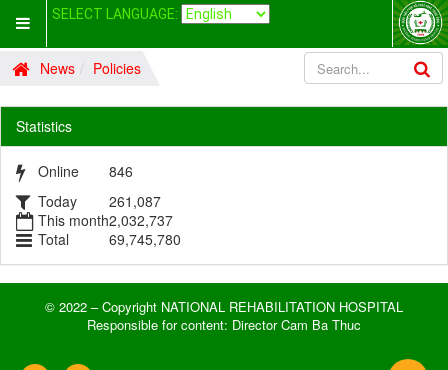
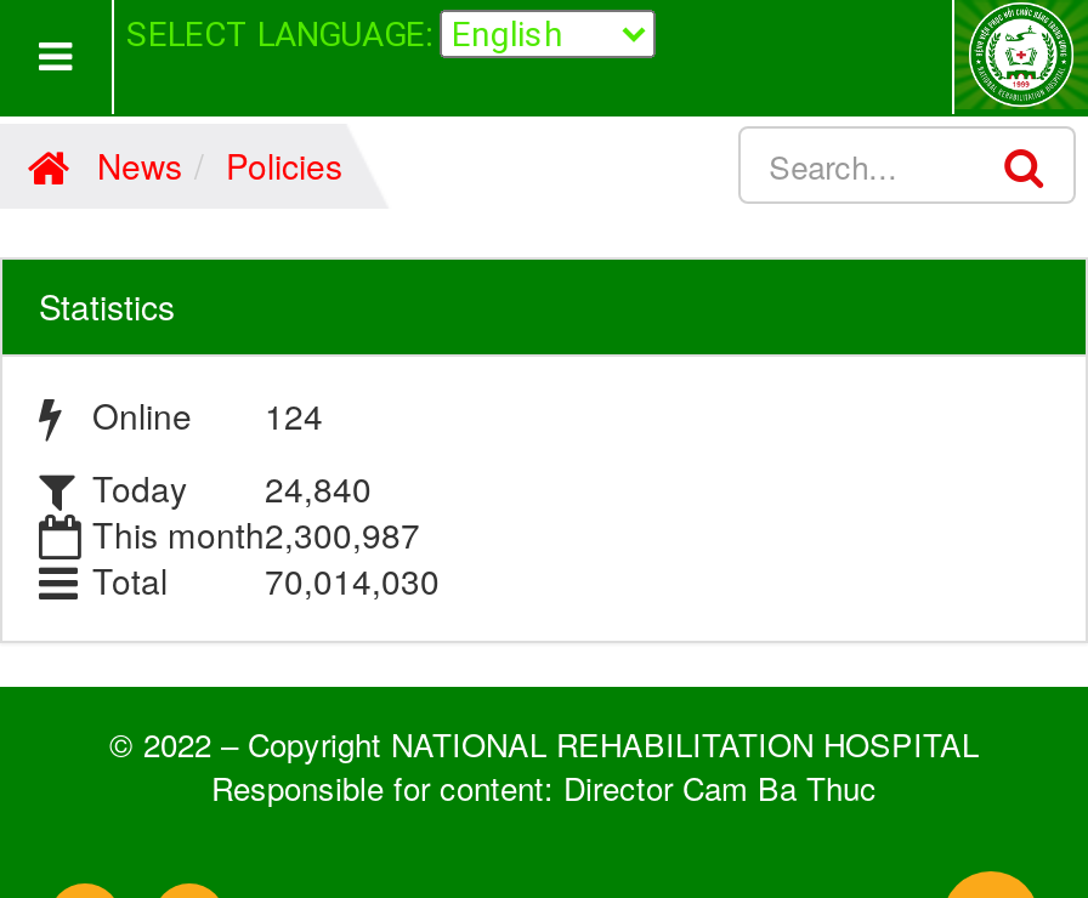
[38,161,133,181] Online 846 -> [92,391,323,439] Online 124
[38,191,161,211] Today 261,087 -> [92,463,372,512] Today 24,840
[38,210,173,230] This month2,032,737 -> [92,510,420,558] This month2,300,987
[38,229,181,249] Total 69,745,780 -> [92,556,440,604] Total 70,014,030

